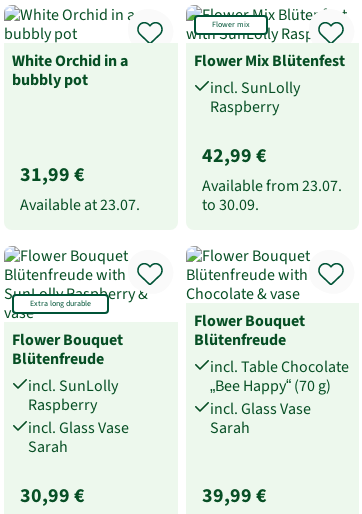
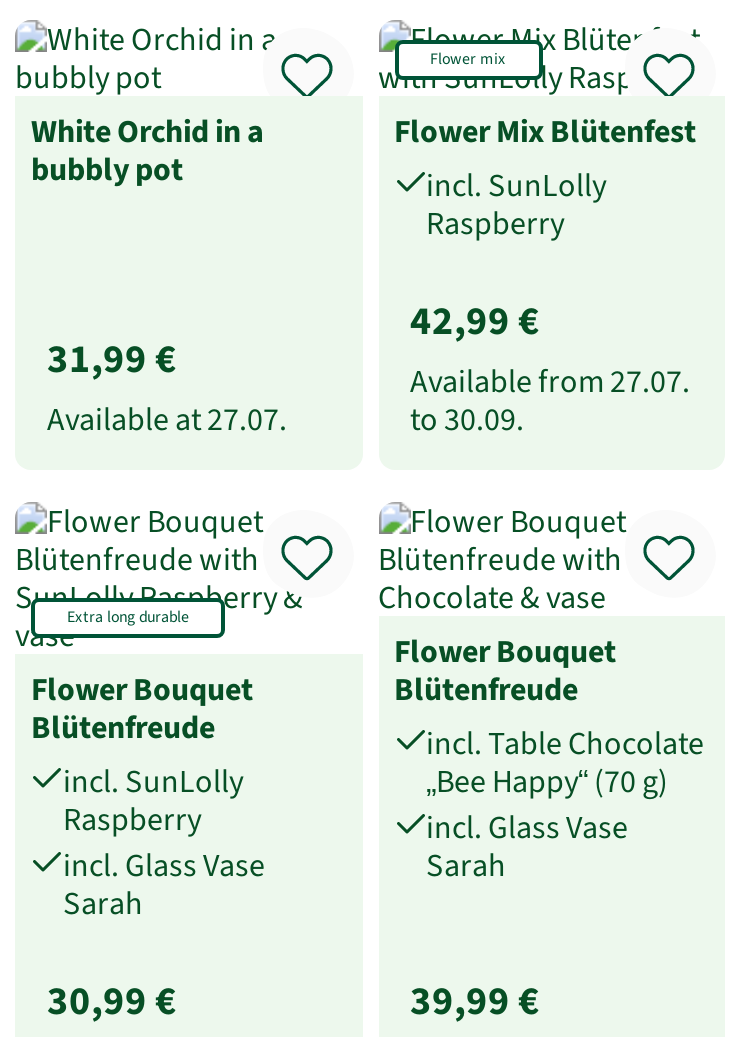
[201,175,341,196] Available from 23.07. -> [410,360,690,402] Available from 27.07.
[20,194,140,215] Available at23.07. -> [47,398,287,440] Available at27.07.

